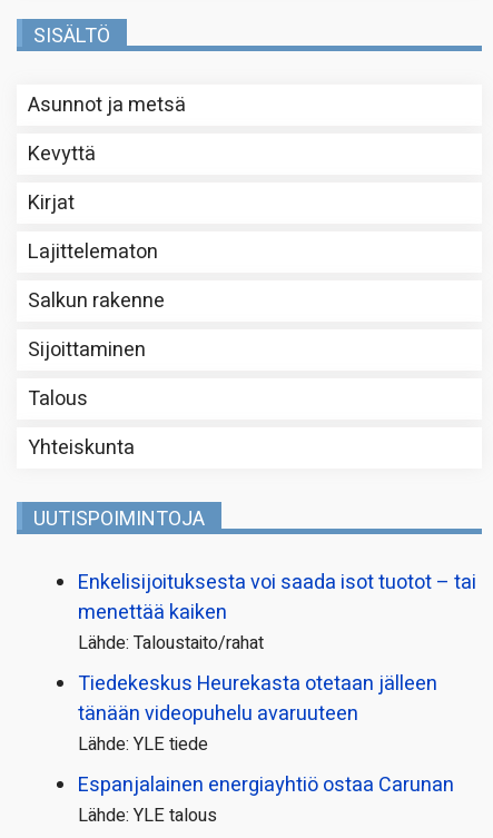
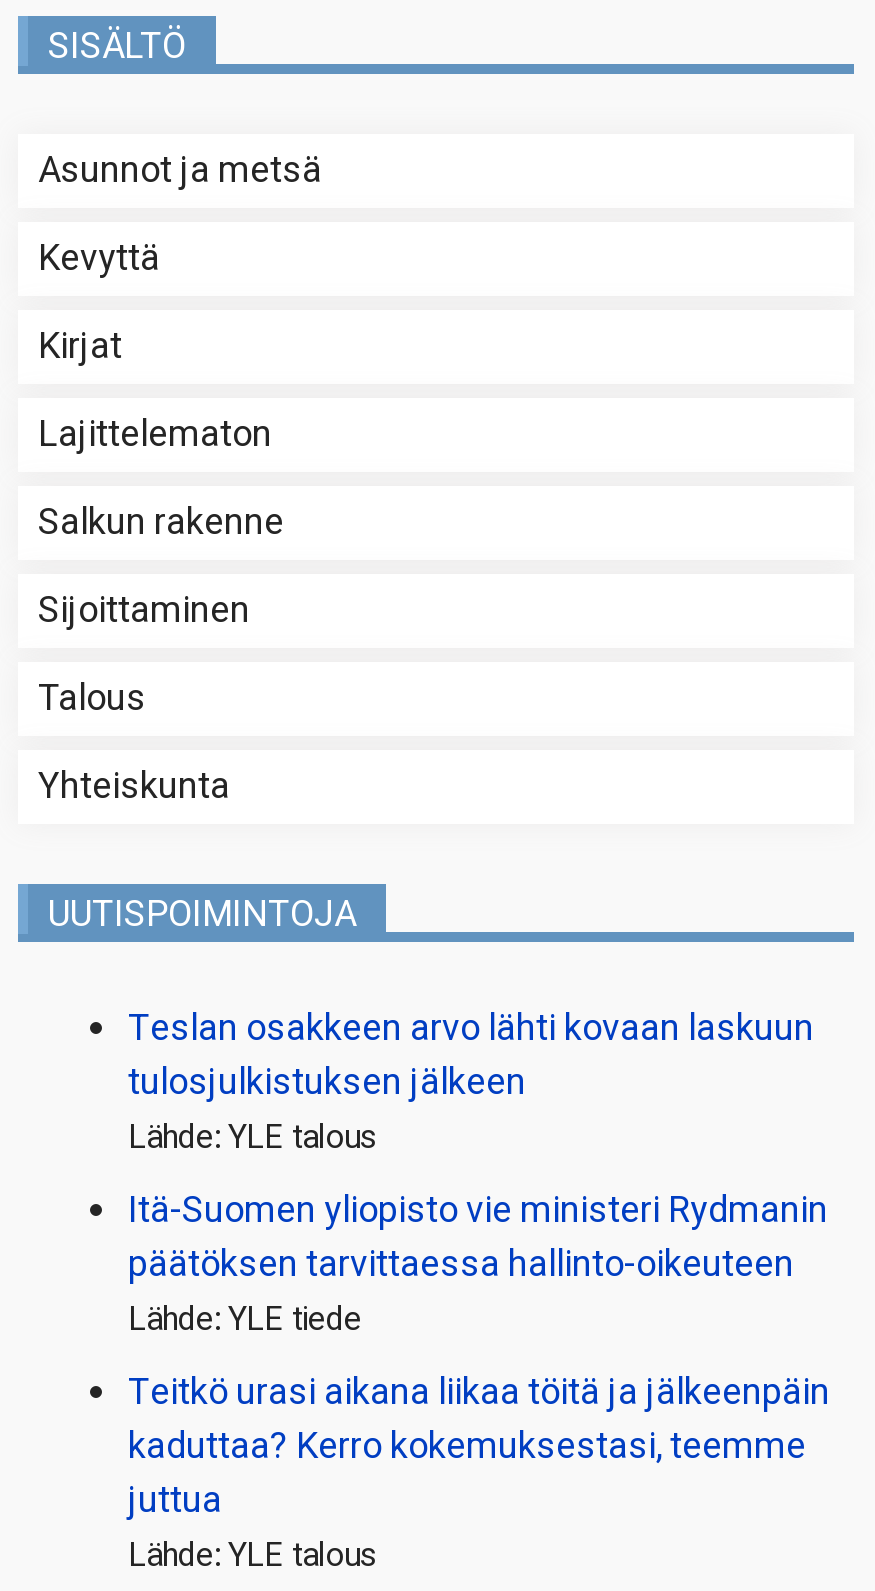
[78,568,476,729] Enkelisijoituksesta voi saada isot tuotot – tai | menettää kaiken | Lähde: Taloustaito/rahat | Tiedekeskus Heurekasta otetaan jälleen | tänään videopuhelu avaruuteen -> [128,1002,828,1292] Teslan osakkeen arvo lähti kovaan laskuun | tulosjulkistuksen jälkeen | Lähde: YLE talous | Itä-Suomen yliopisto vie ministeri Rydmanin | päätöksen tarvittaessa hallinto-oikeuteen
[78,770,454,800] Espanjalainen energiayhtiö ostaa Carunan -> [128,1366,830,1528] Teitkö urasi aikana liikaa töitä ja jälkeenpäin | kaduttaa? Kerro kokemuksestasi, teemme | juttua

